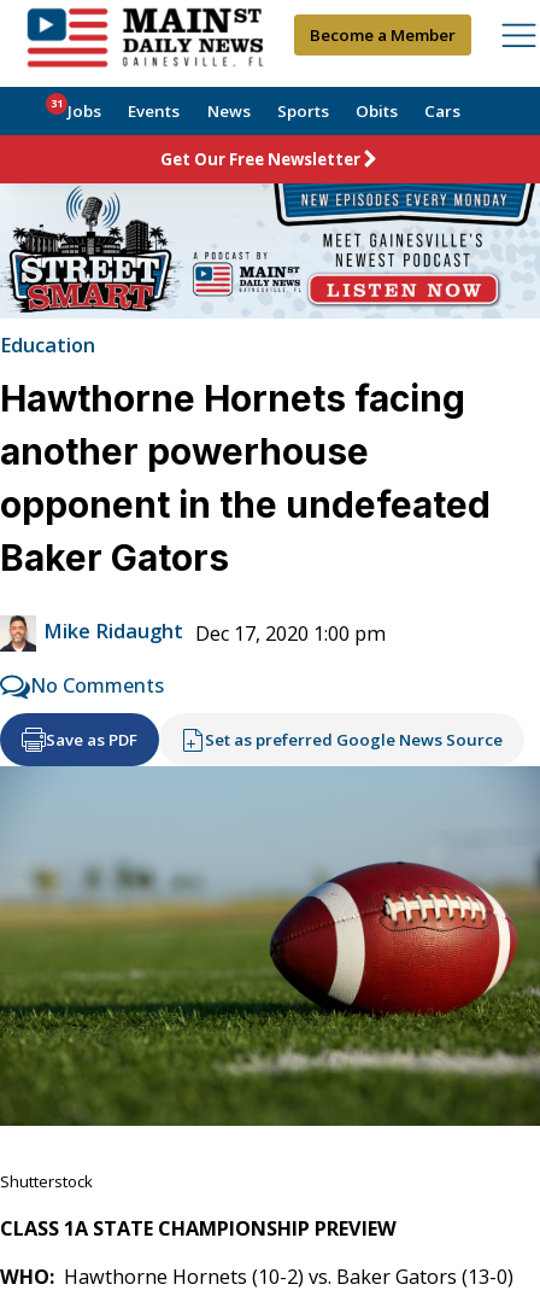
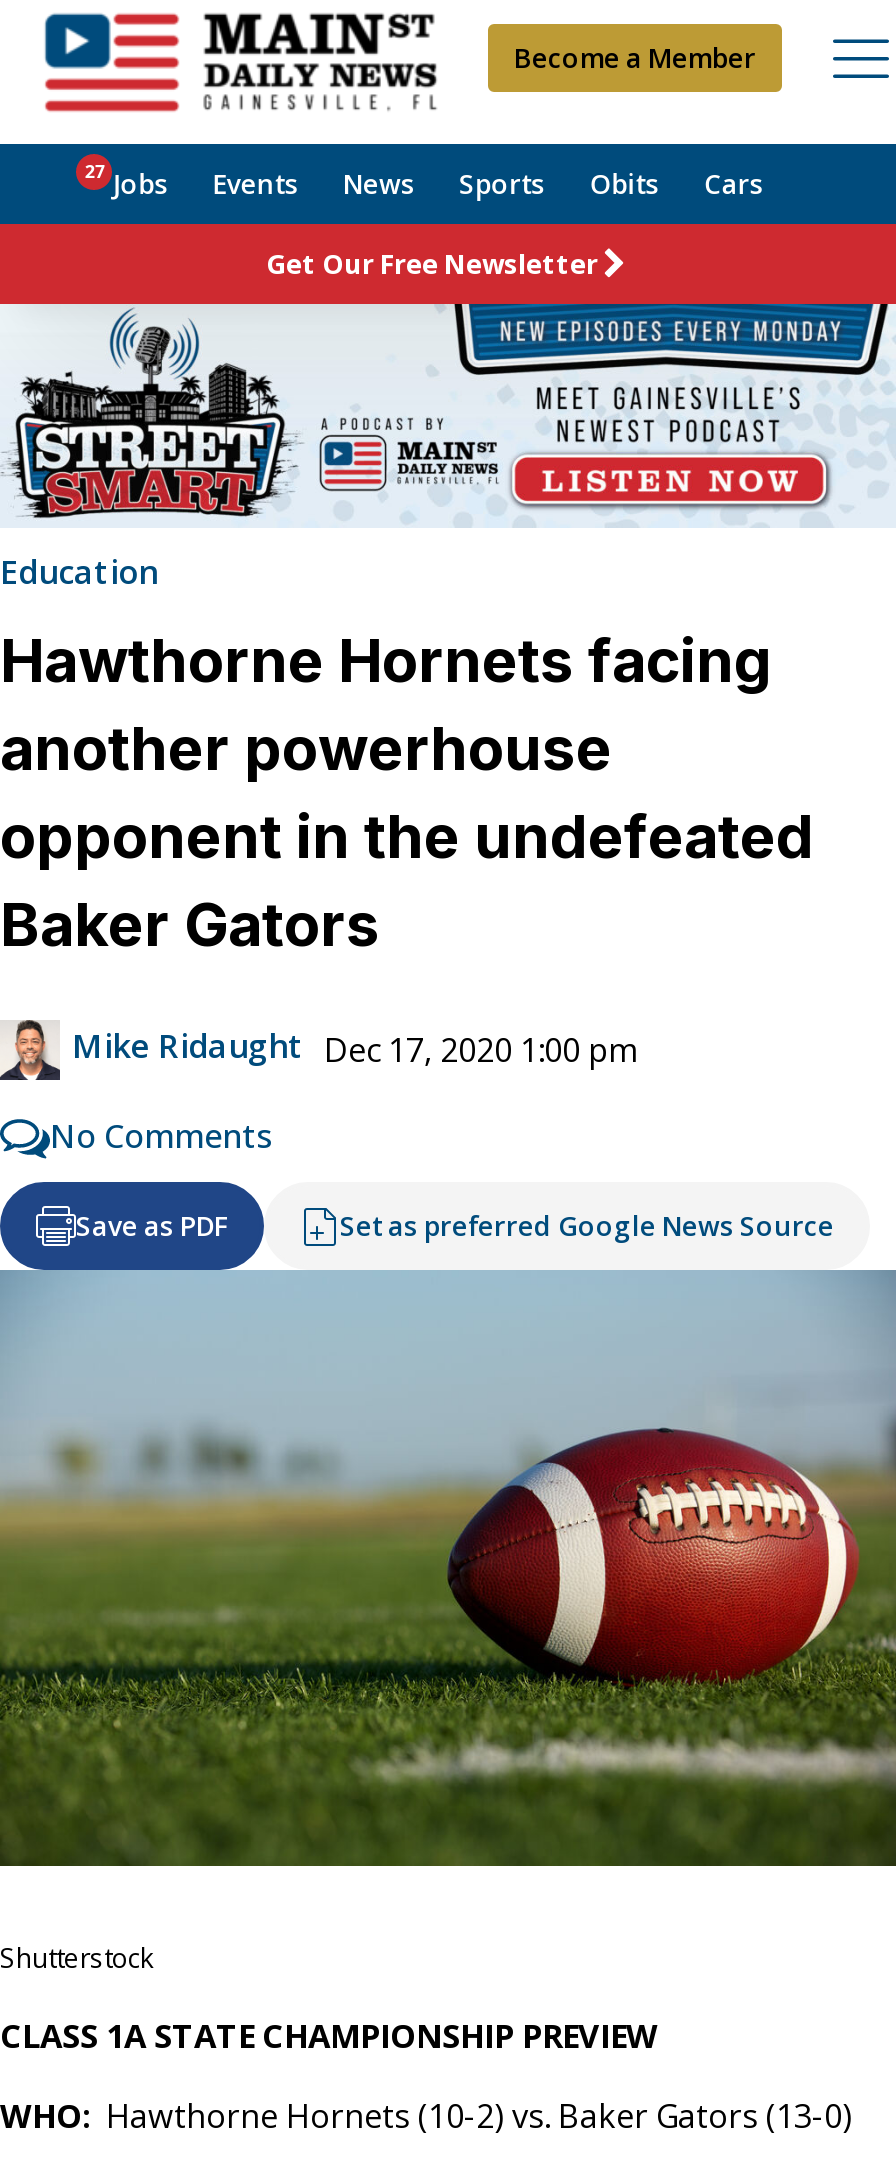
[51,95,460,122] 31 Jobs Events News Sports Obits Cars -> [85,158,764,202] 27 Jobs Events News Sports Obits Cars

